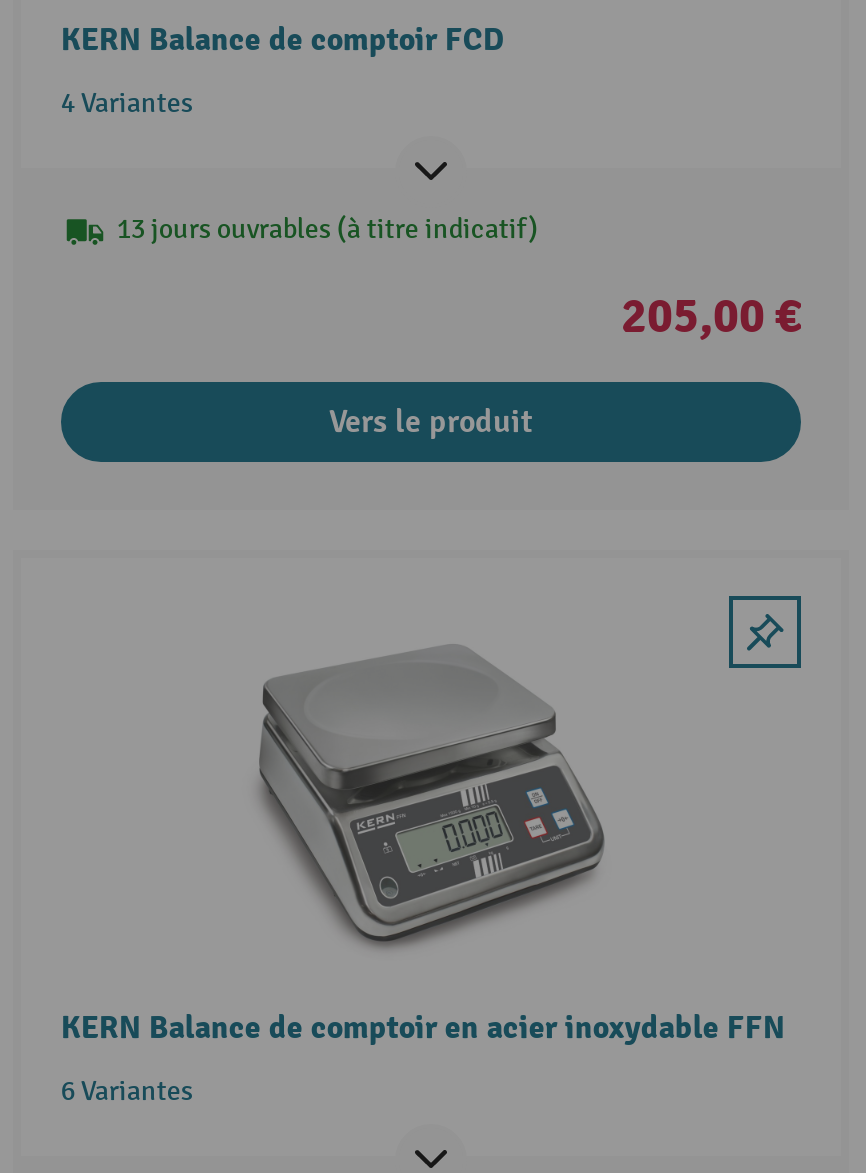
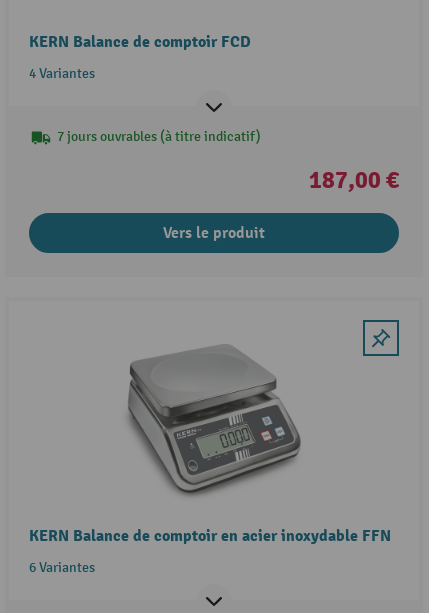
[117,211,539,245] 13 jours ouvrables (à titre indicatif) -> [57,128,261,145] 7 jours ouvrables (à titre indicatif)
[621,285,801,345] 205,00 € -> [309,165,399,195] 187,00 €

